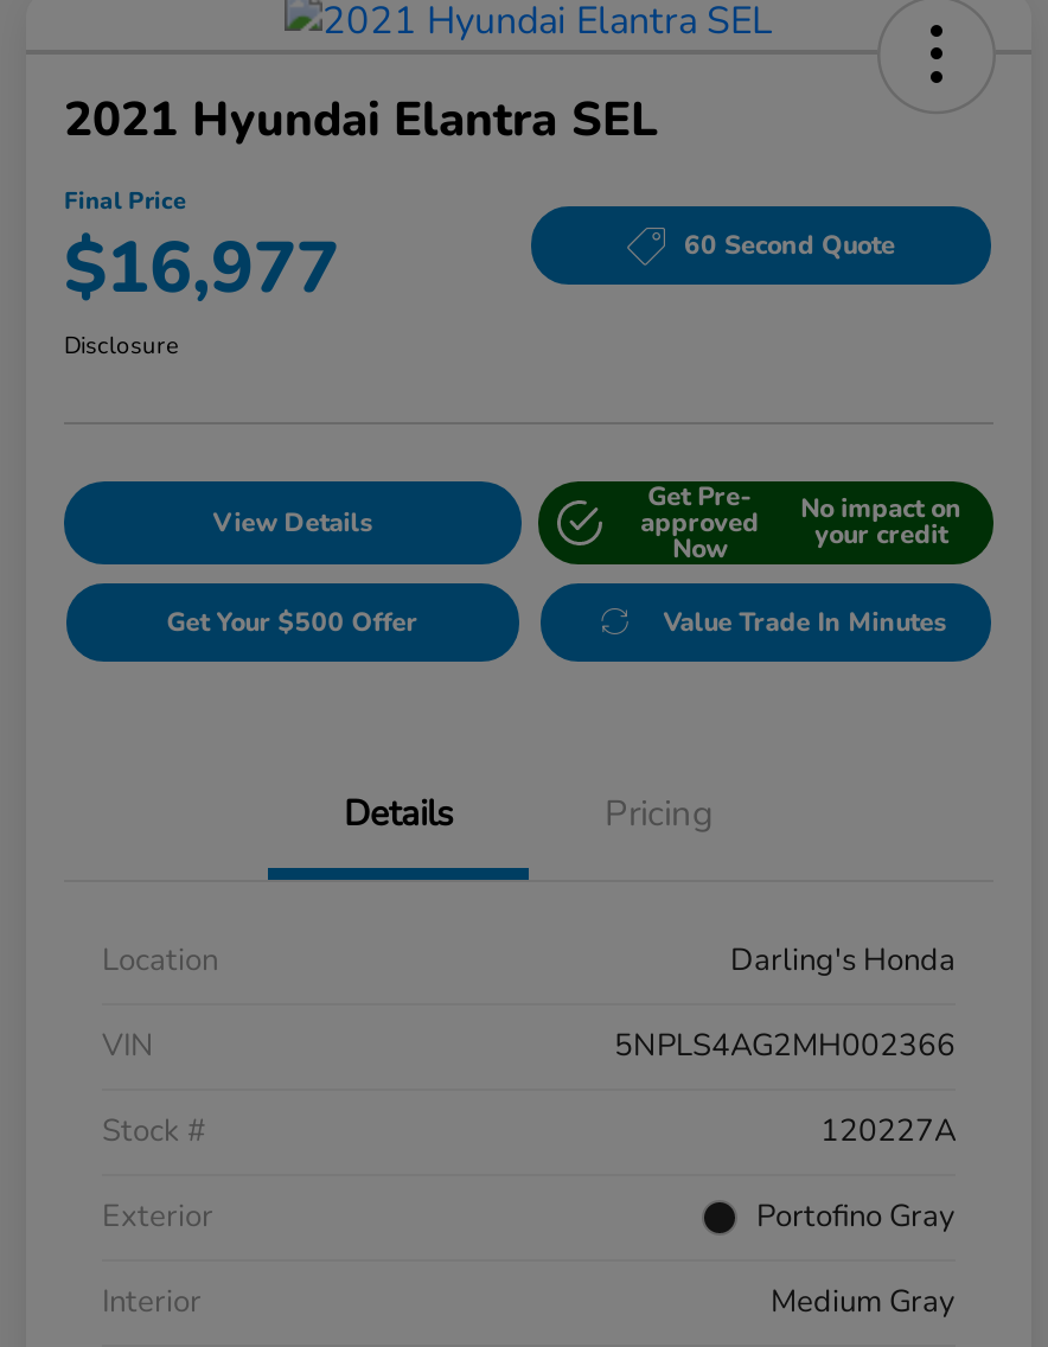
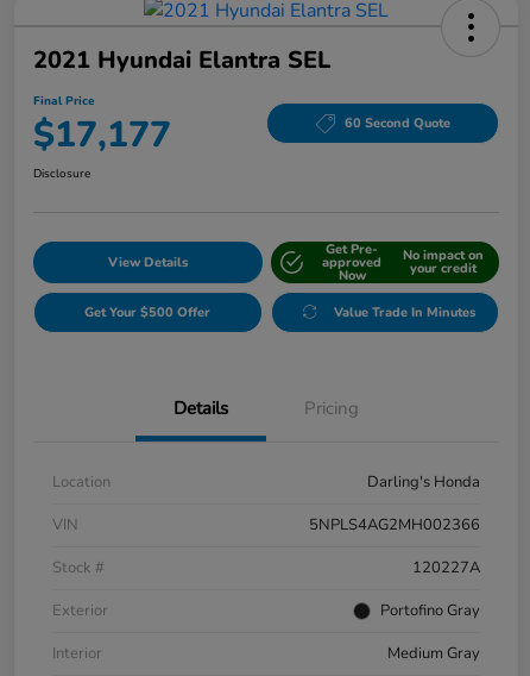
[64,220,339,317] $16,977 -> [33,110,171,159] $17,177

